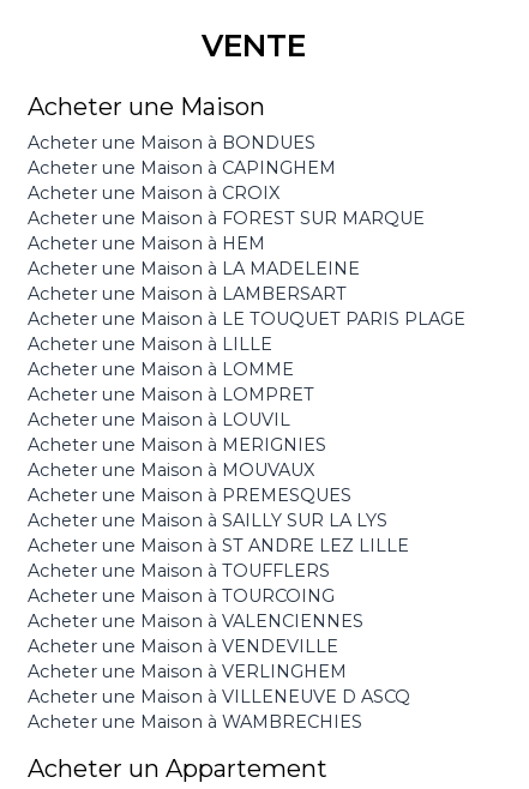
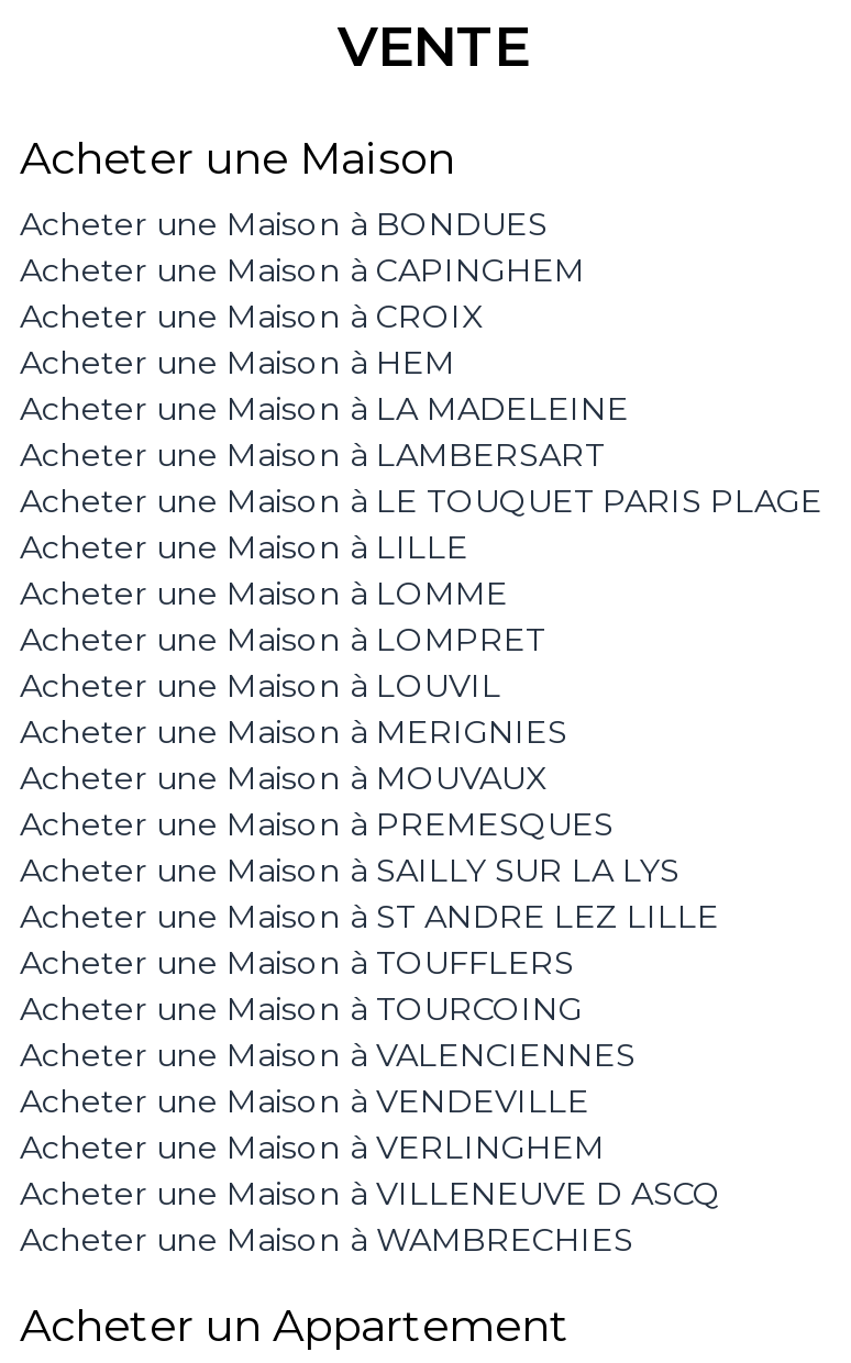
[28,207,425,229] Acheter une Maison à FOREST SUR MARQUE -> none

